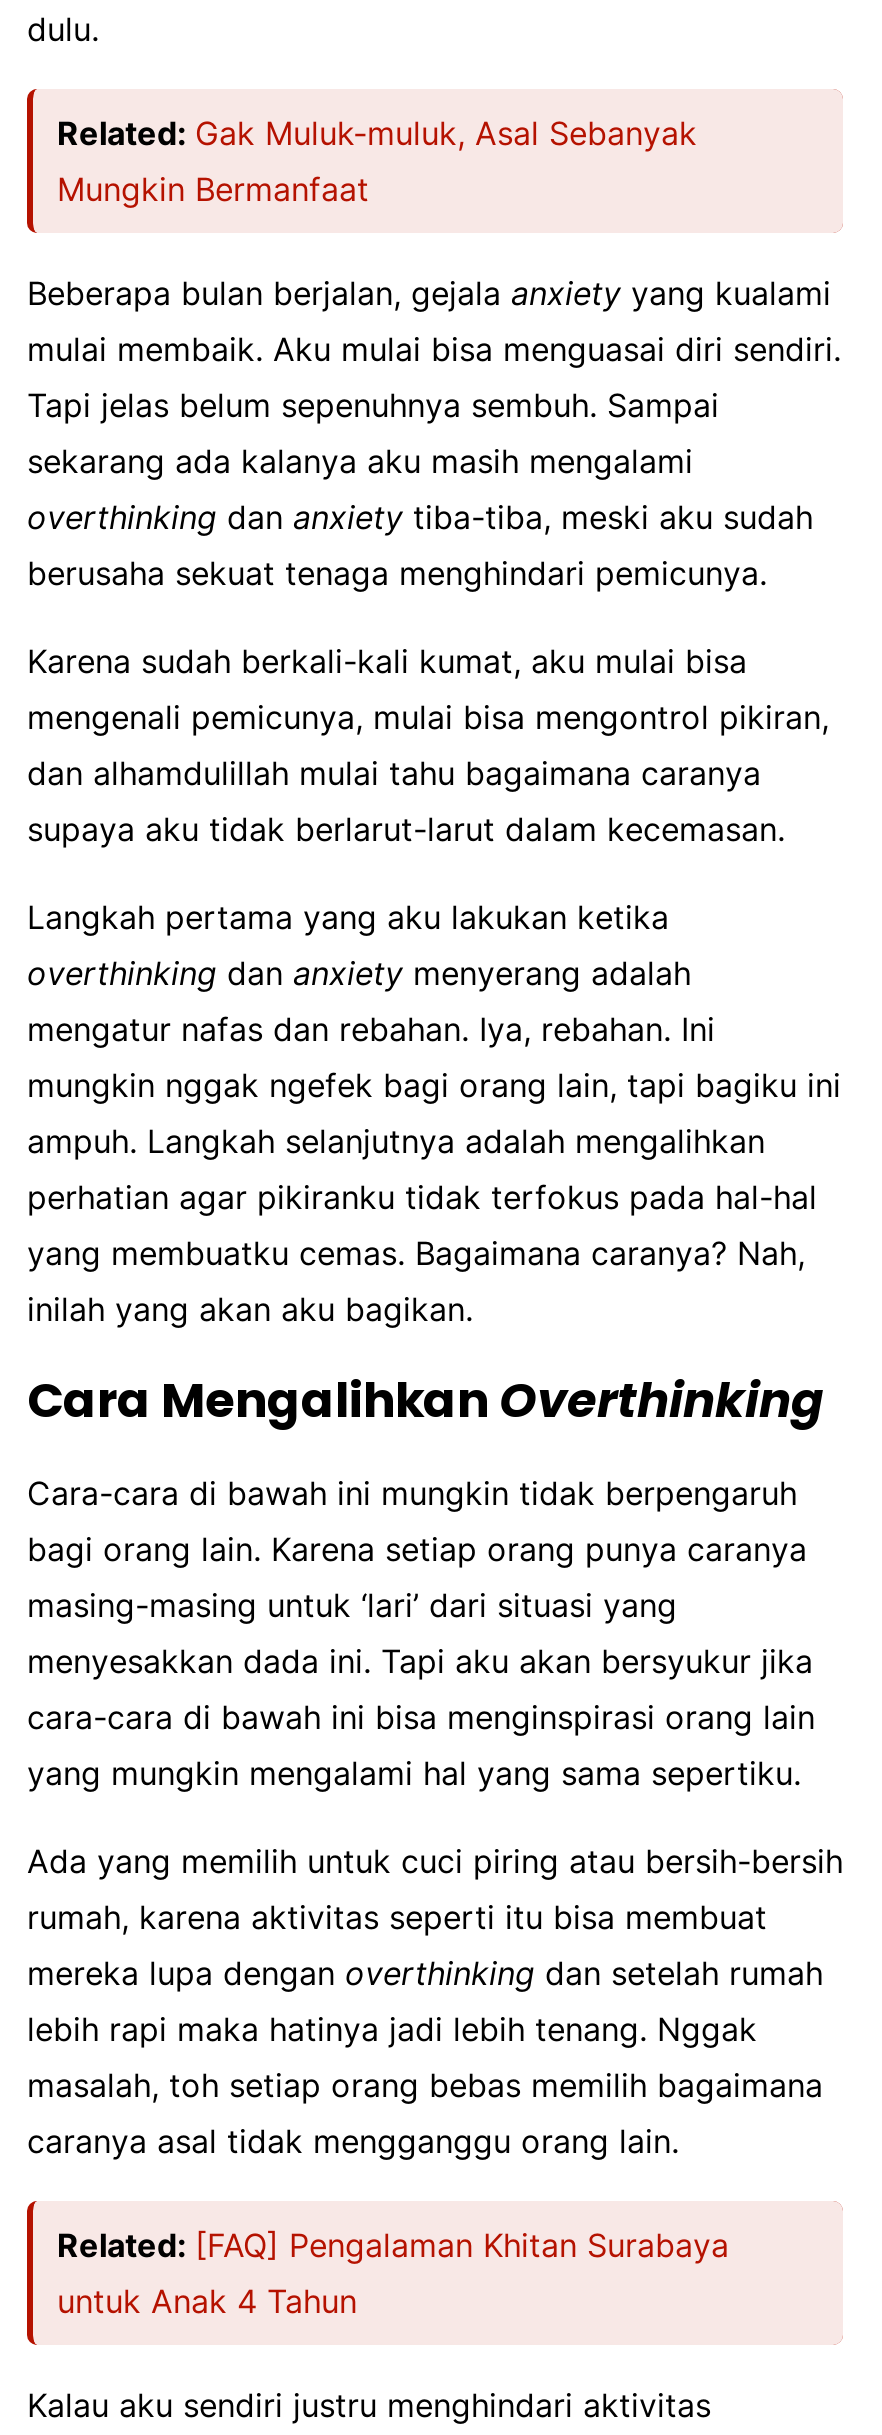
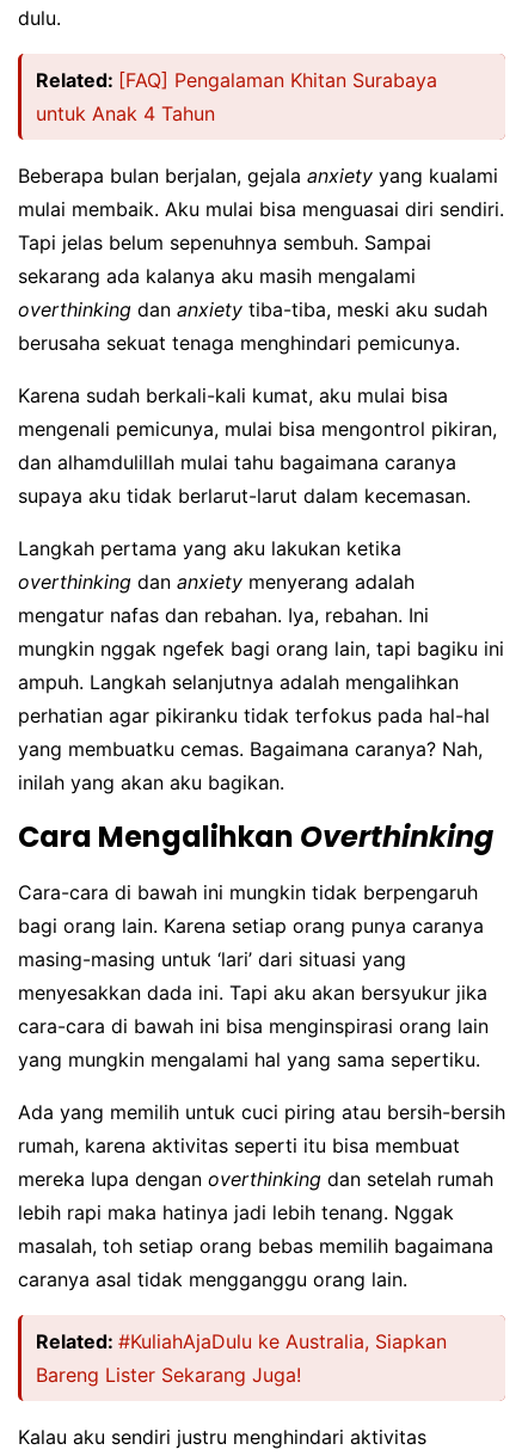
[57,114,697,210] Related: Gak Muluk-muluk, Asal Sebanyak | Mungkin Bermanfaat -> none
none -> [36,1330,447,1387] Related: #KuliahAjaDulu ke Australia, Siapkan | Bareng Lister Sekarang Juga!
moved [57,2226,729,2322] -> [36,69,437,126]: Related: [FAQ] Pengalaman Khitan Surabaya | untuk Anak 4 Tahun

